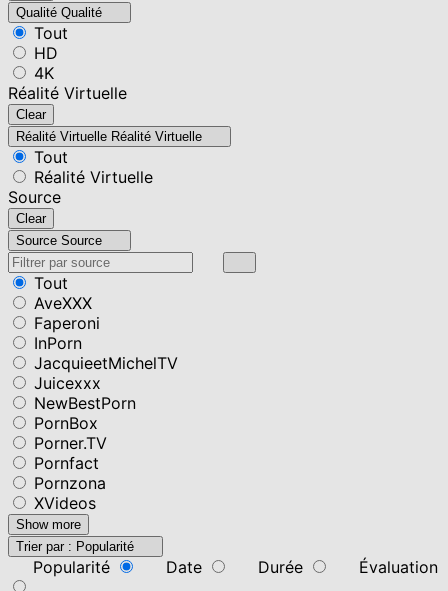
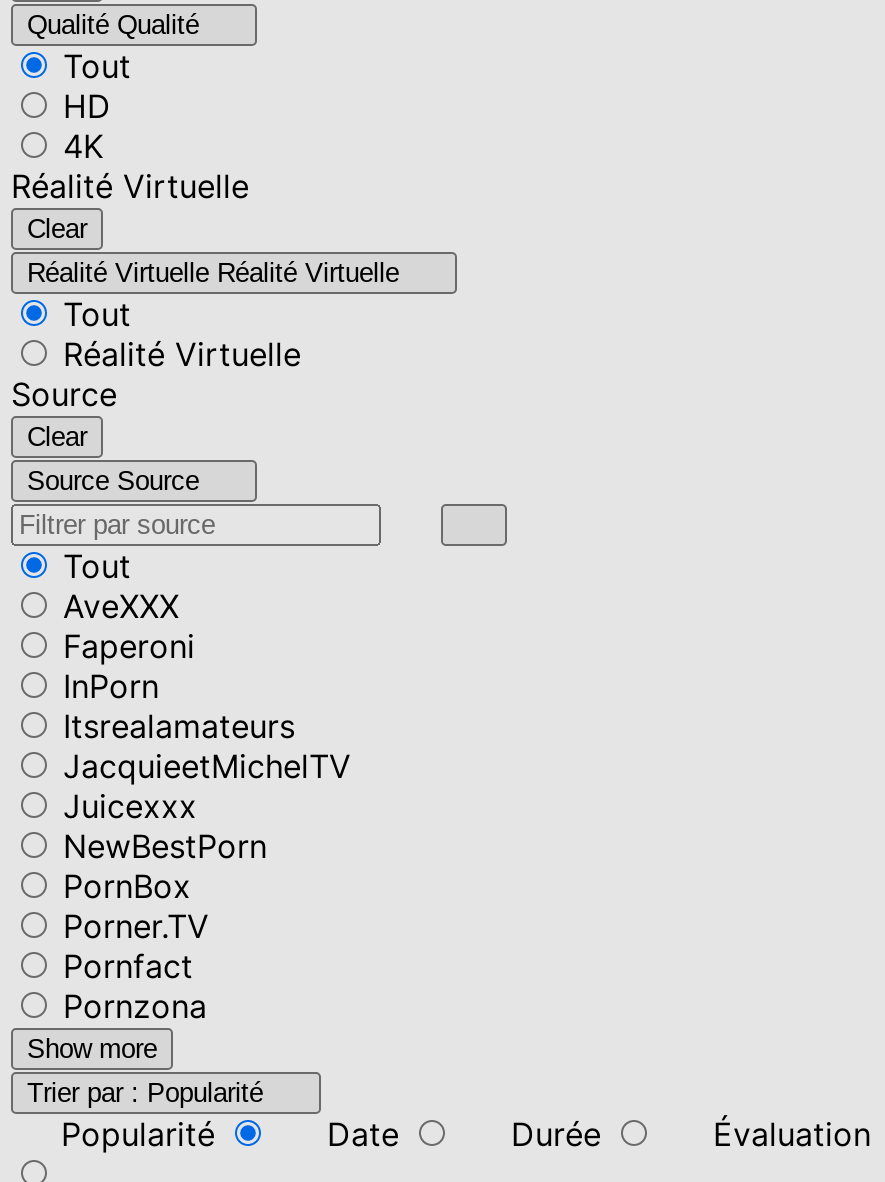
none -> [63,706,295,746] Itsrealamateurs
moved [34,353,178,493] -> [63,746,351,1026]: JacquieetMichelTV | Juicexxx | NewBestPorn | PornBox | Porner.TV | Pornfact | Pornzona
[34,493,96,513] XVideos -> none

